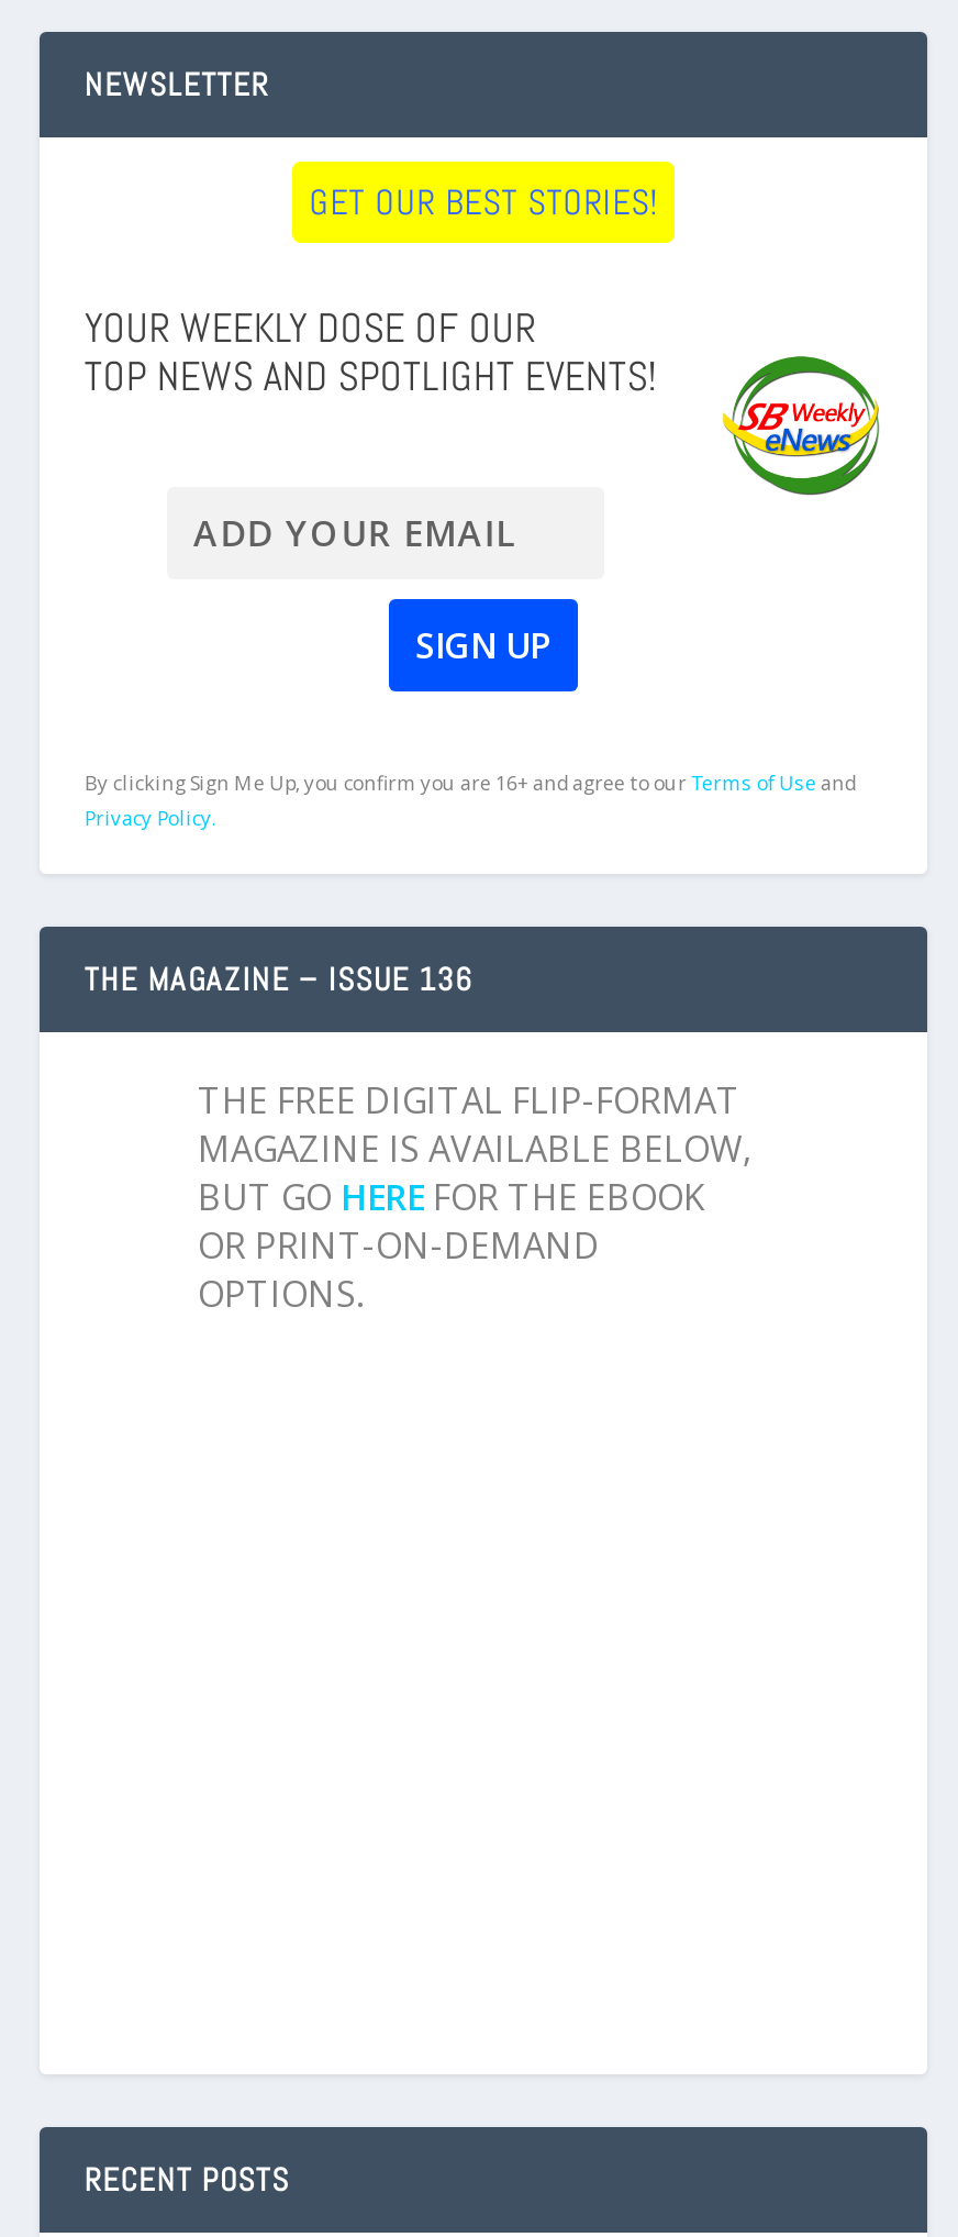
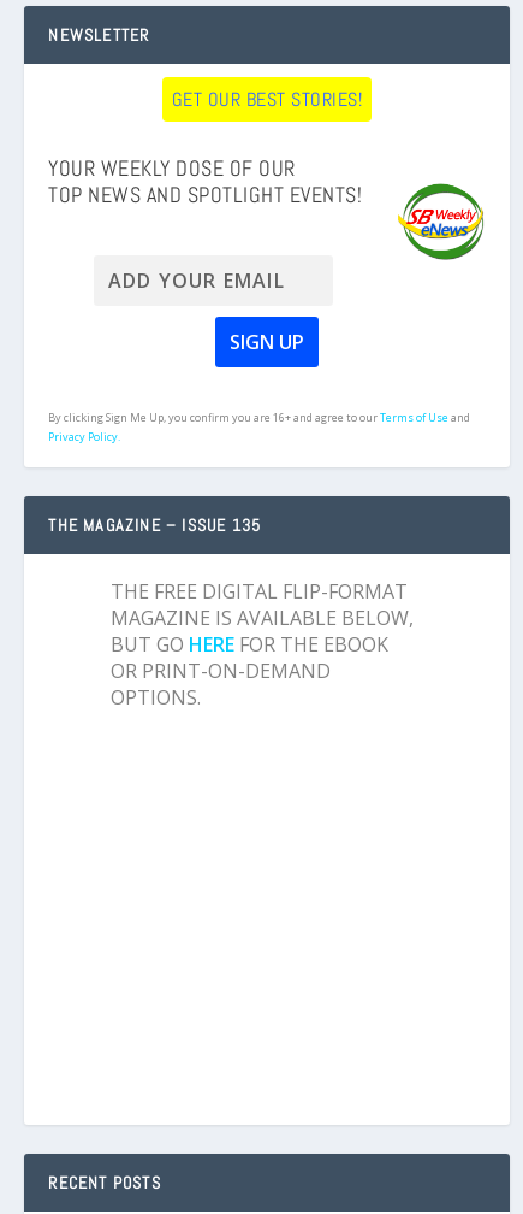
[84,959,473,999] THE MAGAZINE – ISSUE 136 -> [49,514,261,536] THE MAGAZINE – ISSUE 135

